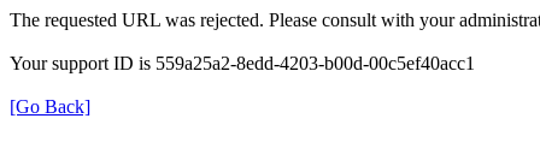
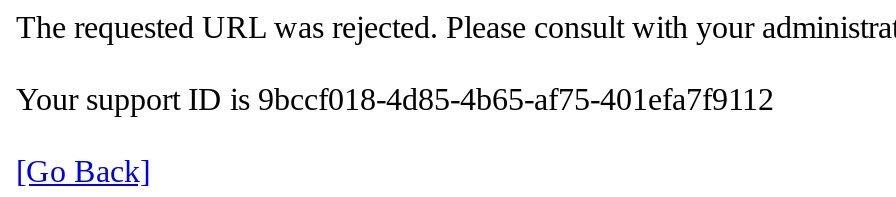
[10,53,475,73] Your support ID is 559a25a2-8edd-4203-b00d-00c5ef40acc1 -> [16,82,774,116] Your support ID is 9bccf018-4d85-4b65-af75-401efa7f9112

